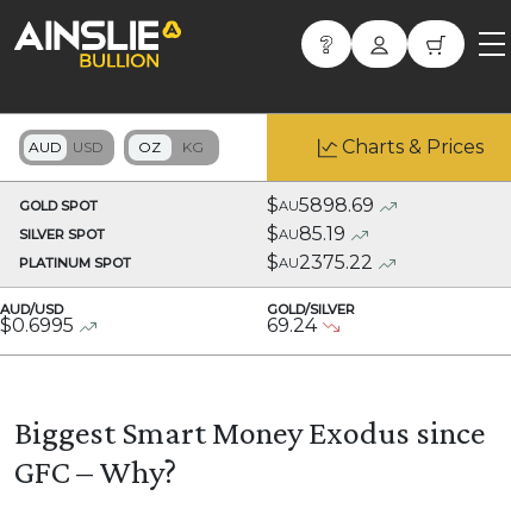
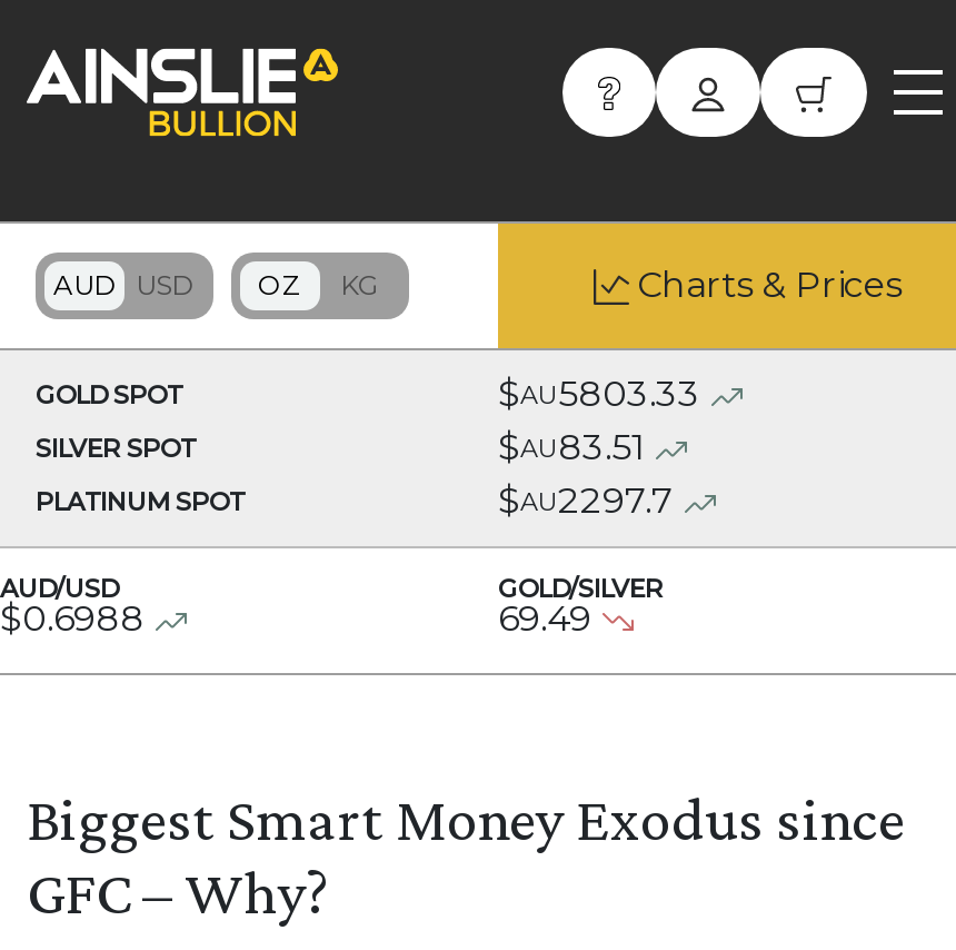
[267,194,374,217] $AU5898.69 -> [498,373,700,415] $AU5803.33
[267,222,345,245] $AU85.19 -> [498,426,645,468] $AU83.51
[267,251,373,274] $AU2375.22 -> [498,479,674,522] $AU2297.7
[0,314,74,337] $0.6995 -> [0,597,145,640] $0.6988
[267,314,317,337] 69.24 -> [498,597,591,640] 69.49

